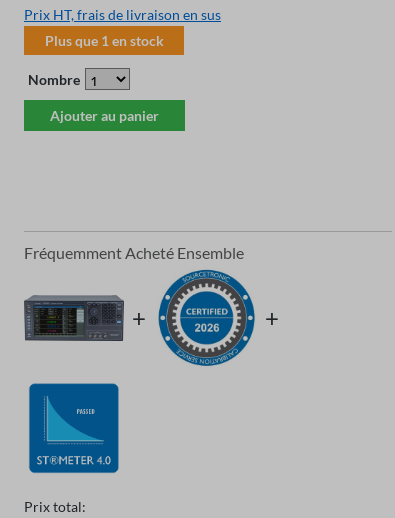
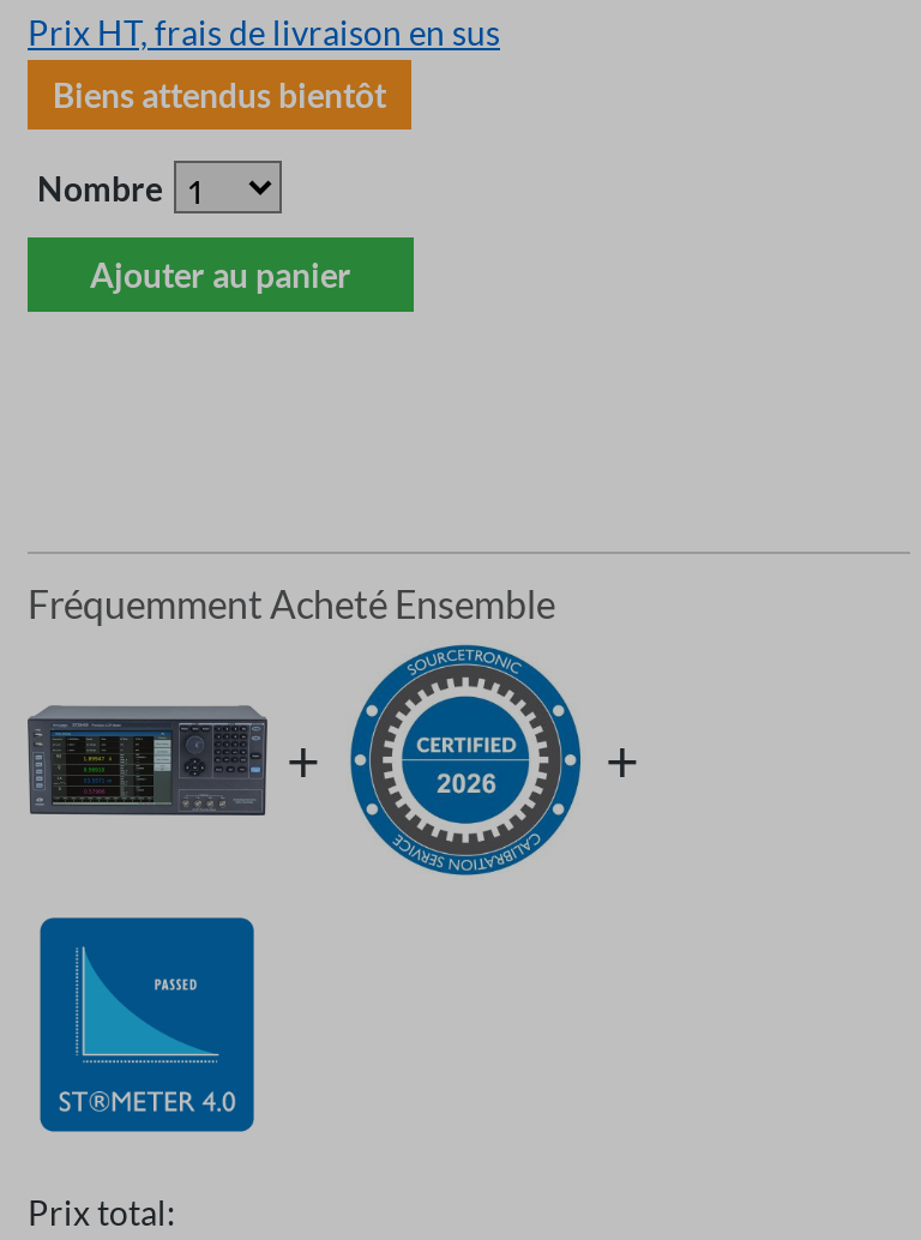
[44,32,163,49] Plus que 1 en stock -> [53,74,386,115] Biens attendus bientôt

